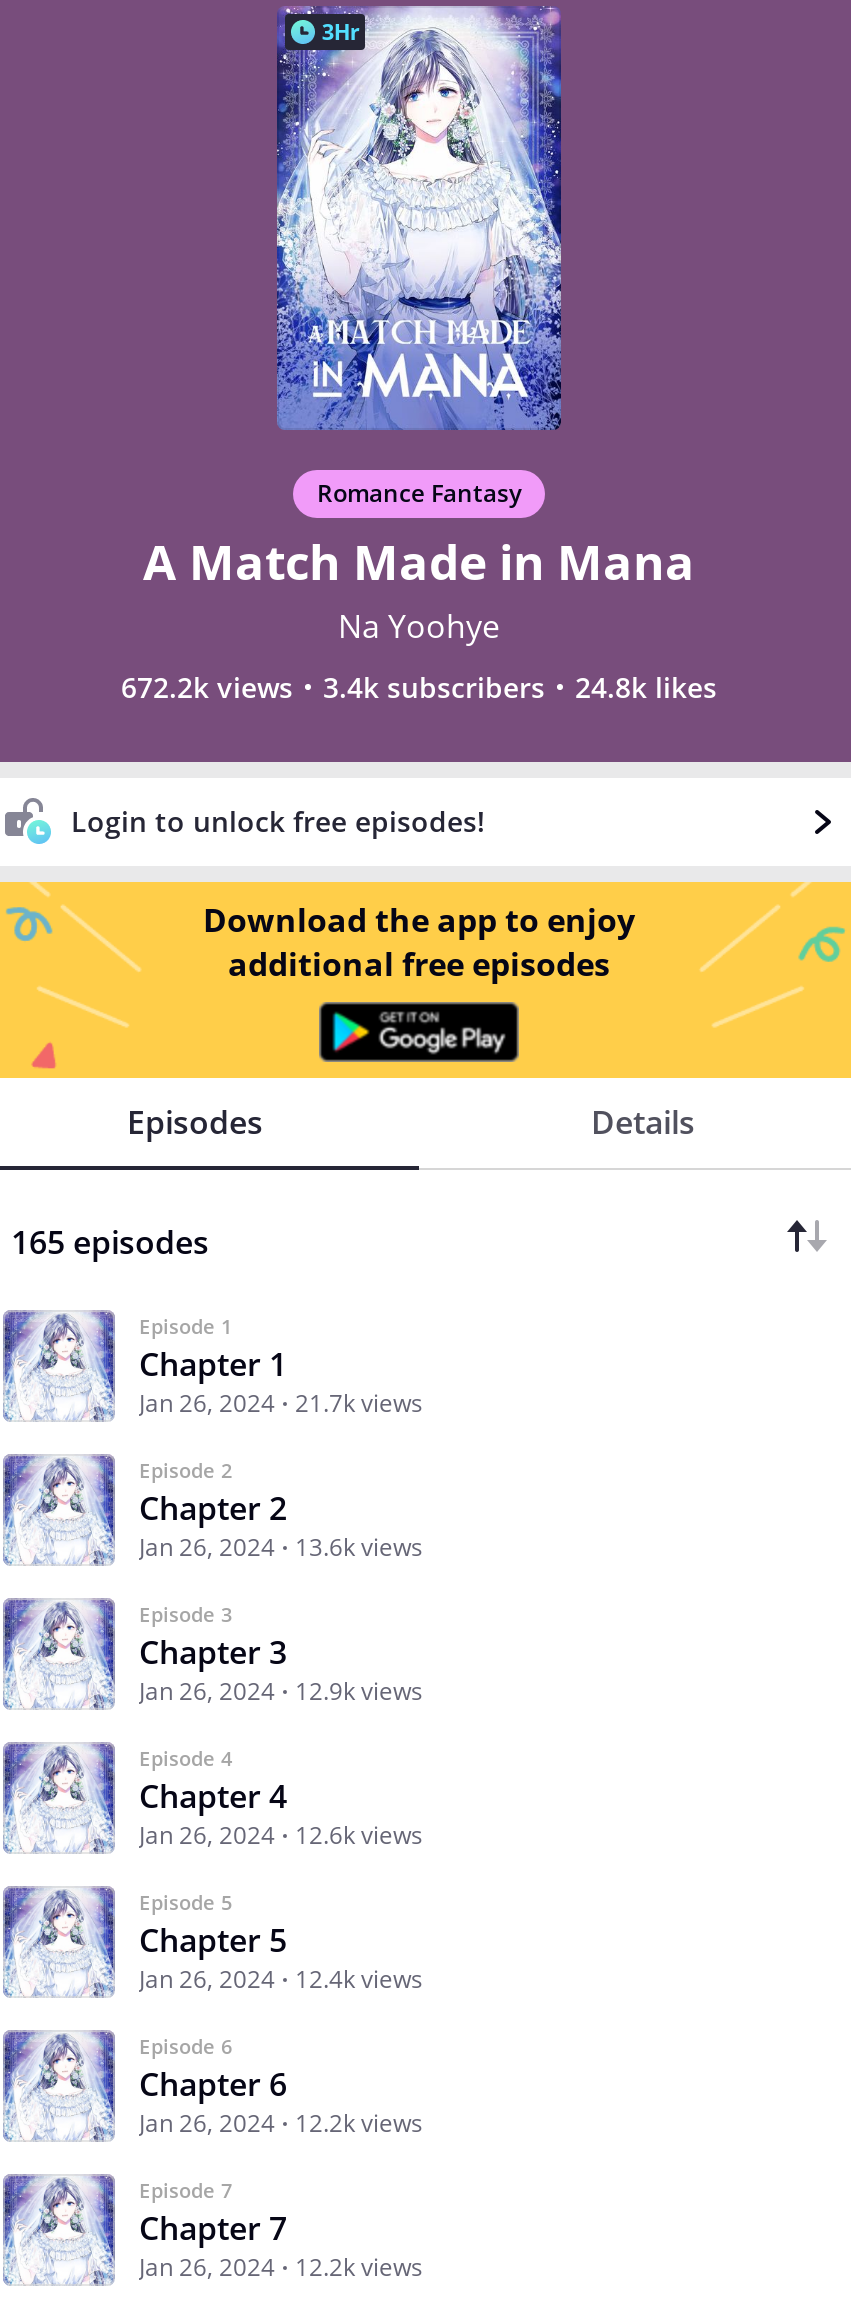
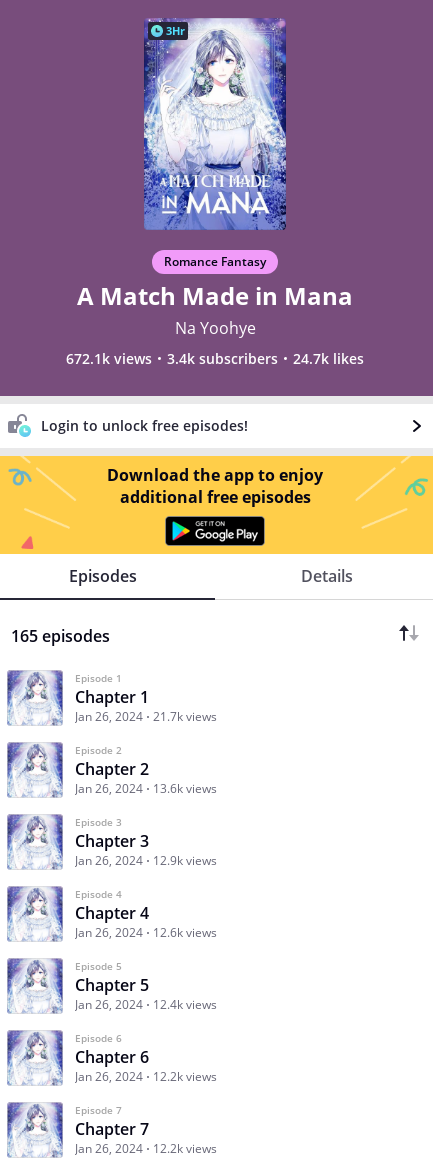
[121,668,293,706] 672.2k views -> [66,349,152,368] 672.1k views
[575,668,717,706] 24.8k likes -> [293,349,364,368] 24.7k likes

